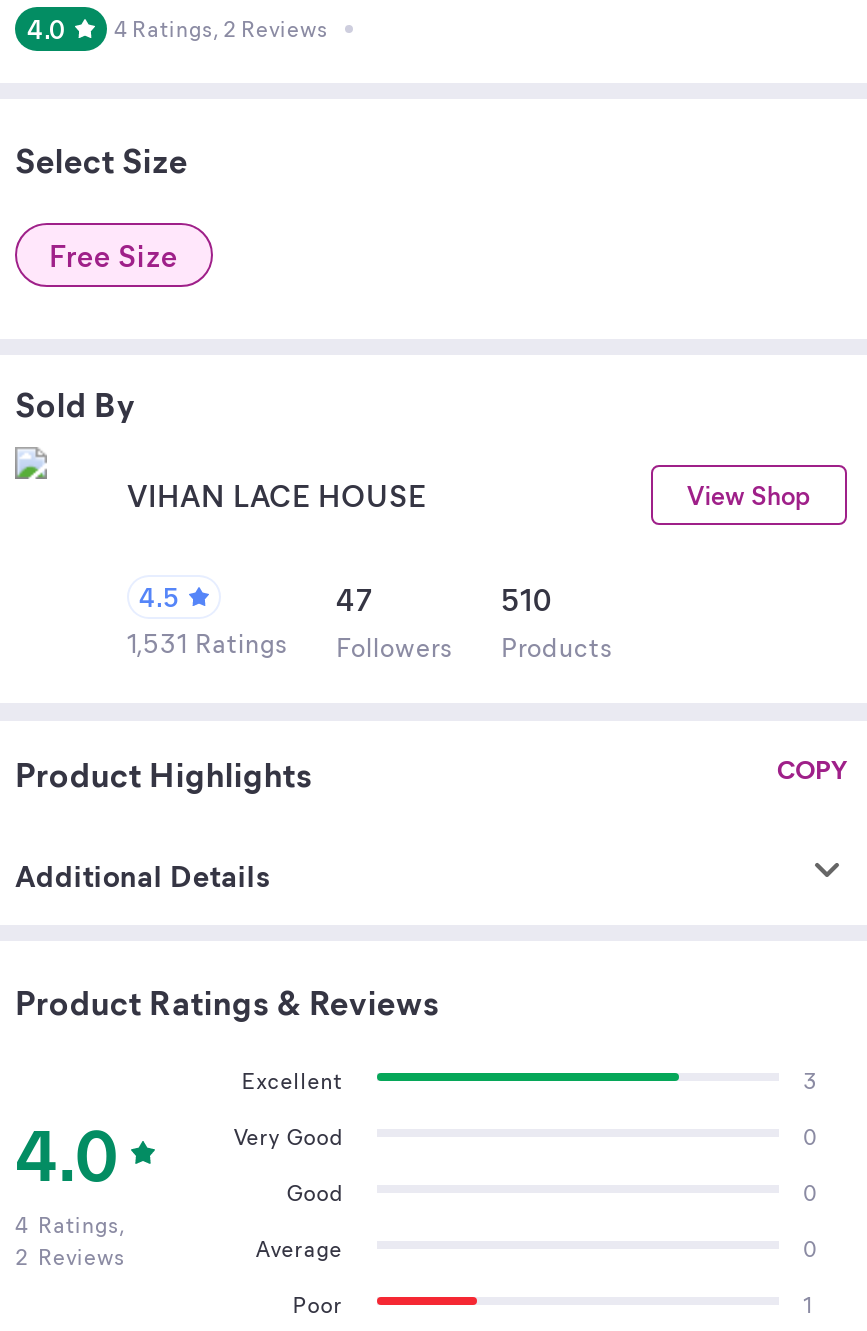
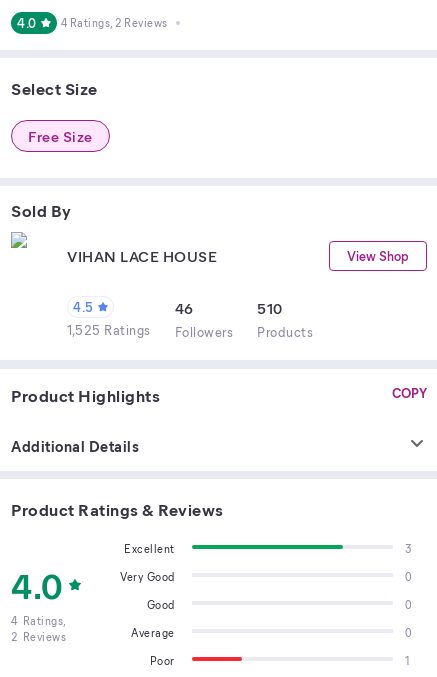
[336,579,374,619] 47 -> [174,298,193,318] 46
[127,625,613,663] 1,531 Ratings Followers Products -> [67,321,313,340] 1,525 Ratings Followers Products

